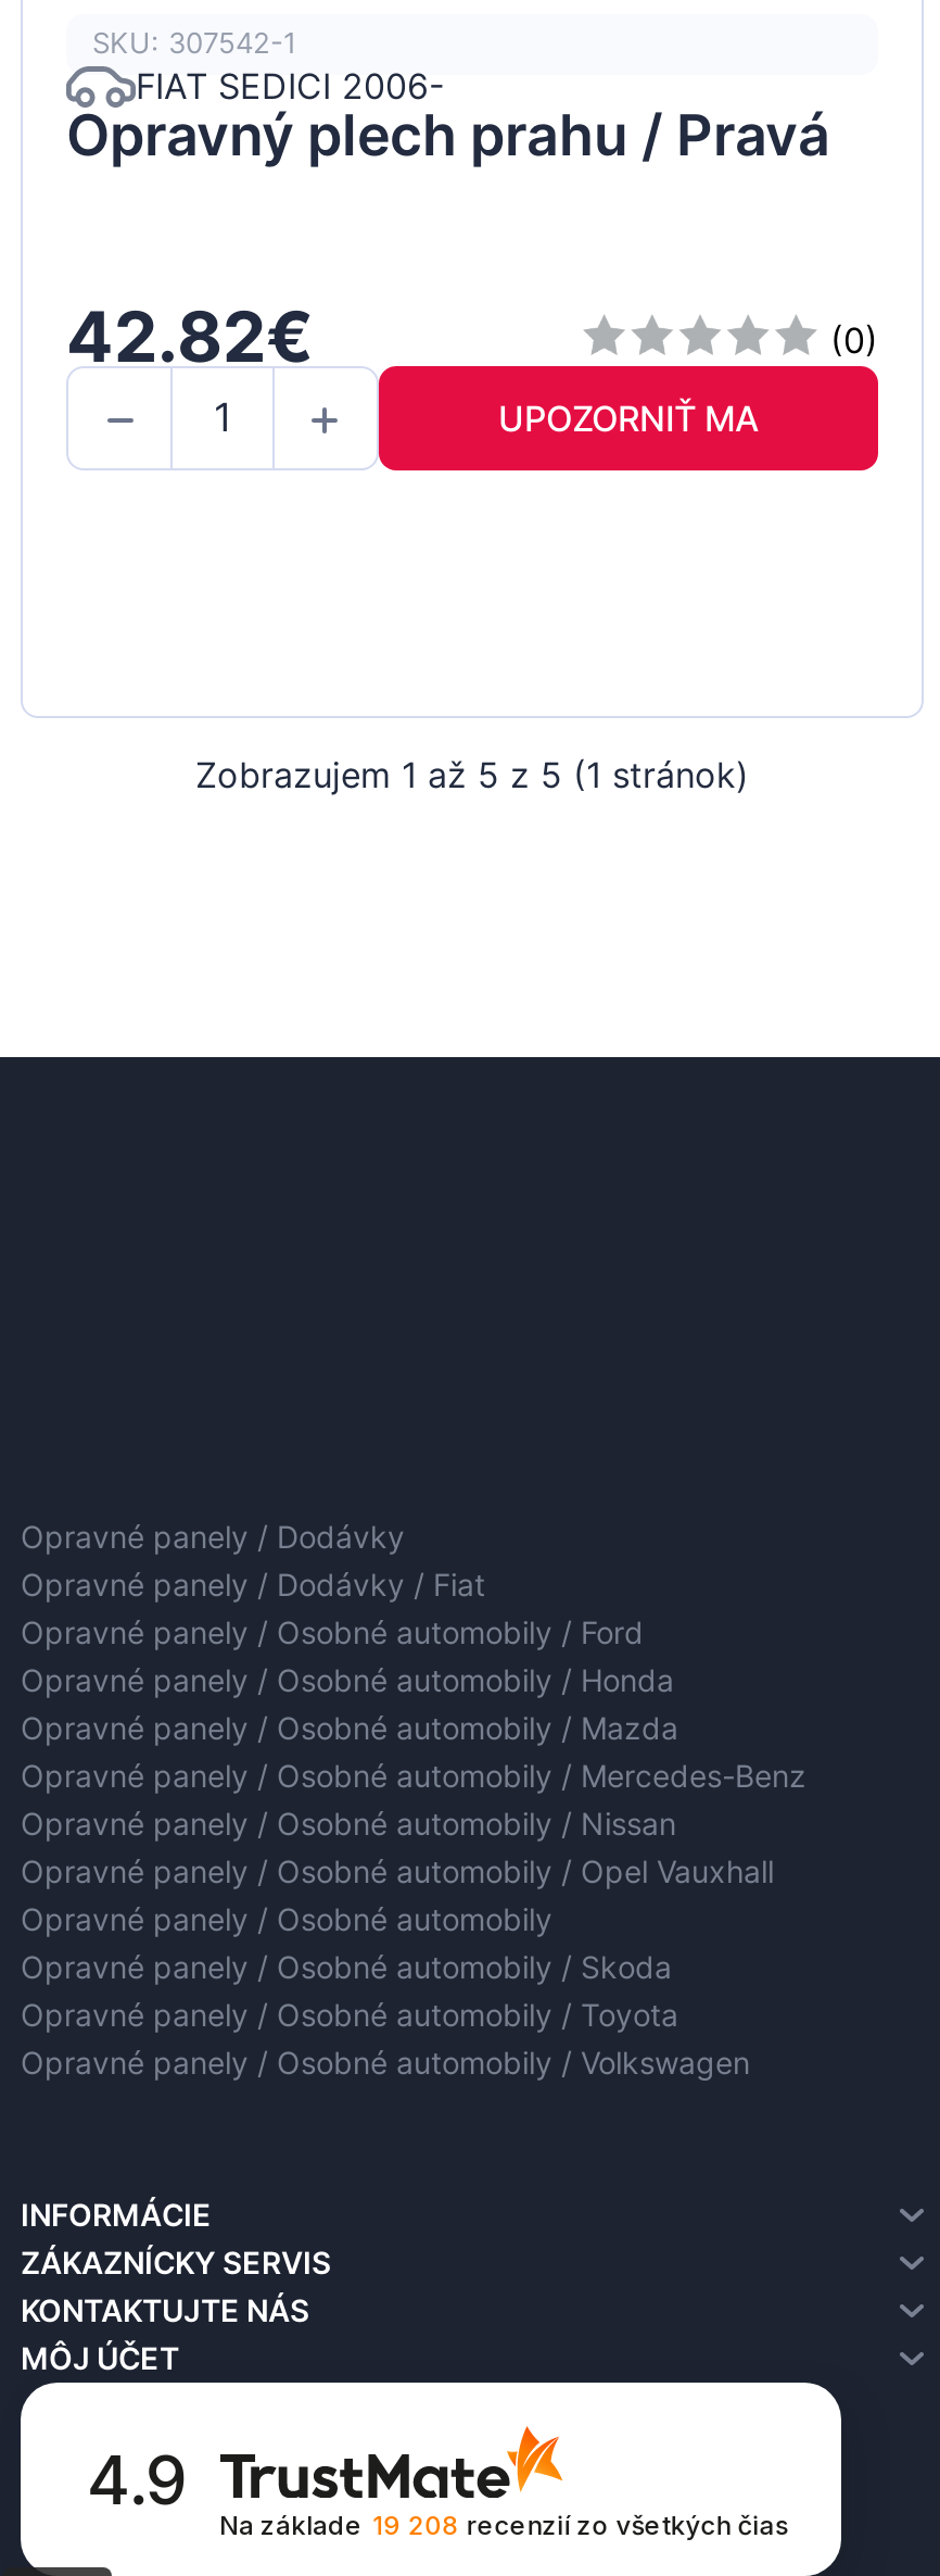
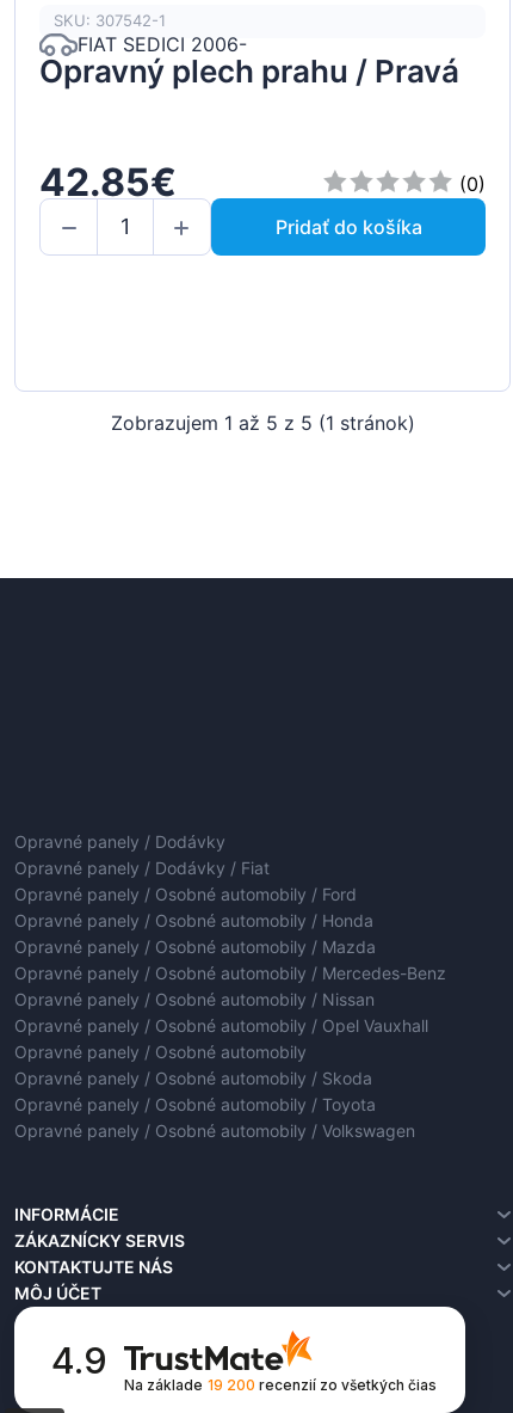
[66,295,314,380] 42.82€ -> [39,159,177,206] 42.85€
[498,396,759,439] UPOZORNIŤ MA -> [275,215,422,239] Pridať do košíka
[219,2509,790,2542] Na základe 19 208 recenzií zo všetkých čias -> [123,1376,437,1394] Na základe 19 200 recenzií zo všetkých čias

